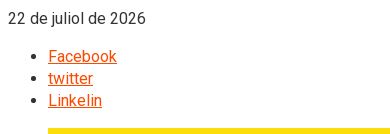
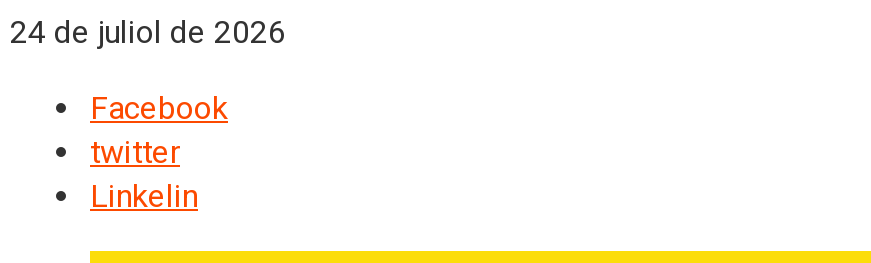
[8,9,146,28] 22 de juliol de 2026 -> [10,13,286,51] 24 de juliol de 2026

